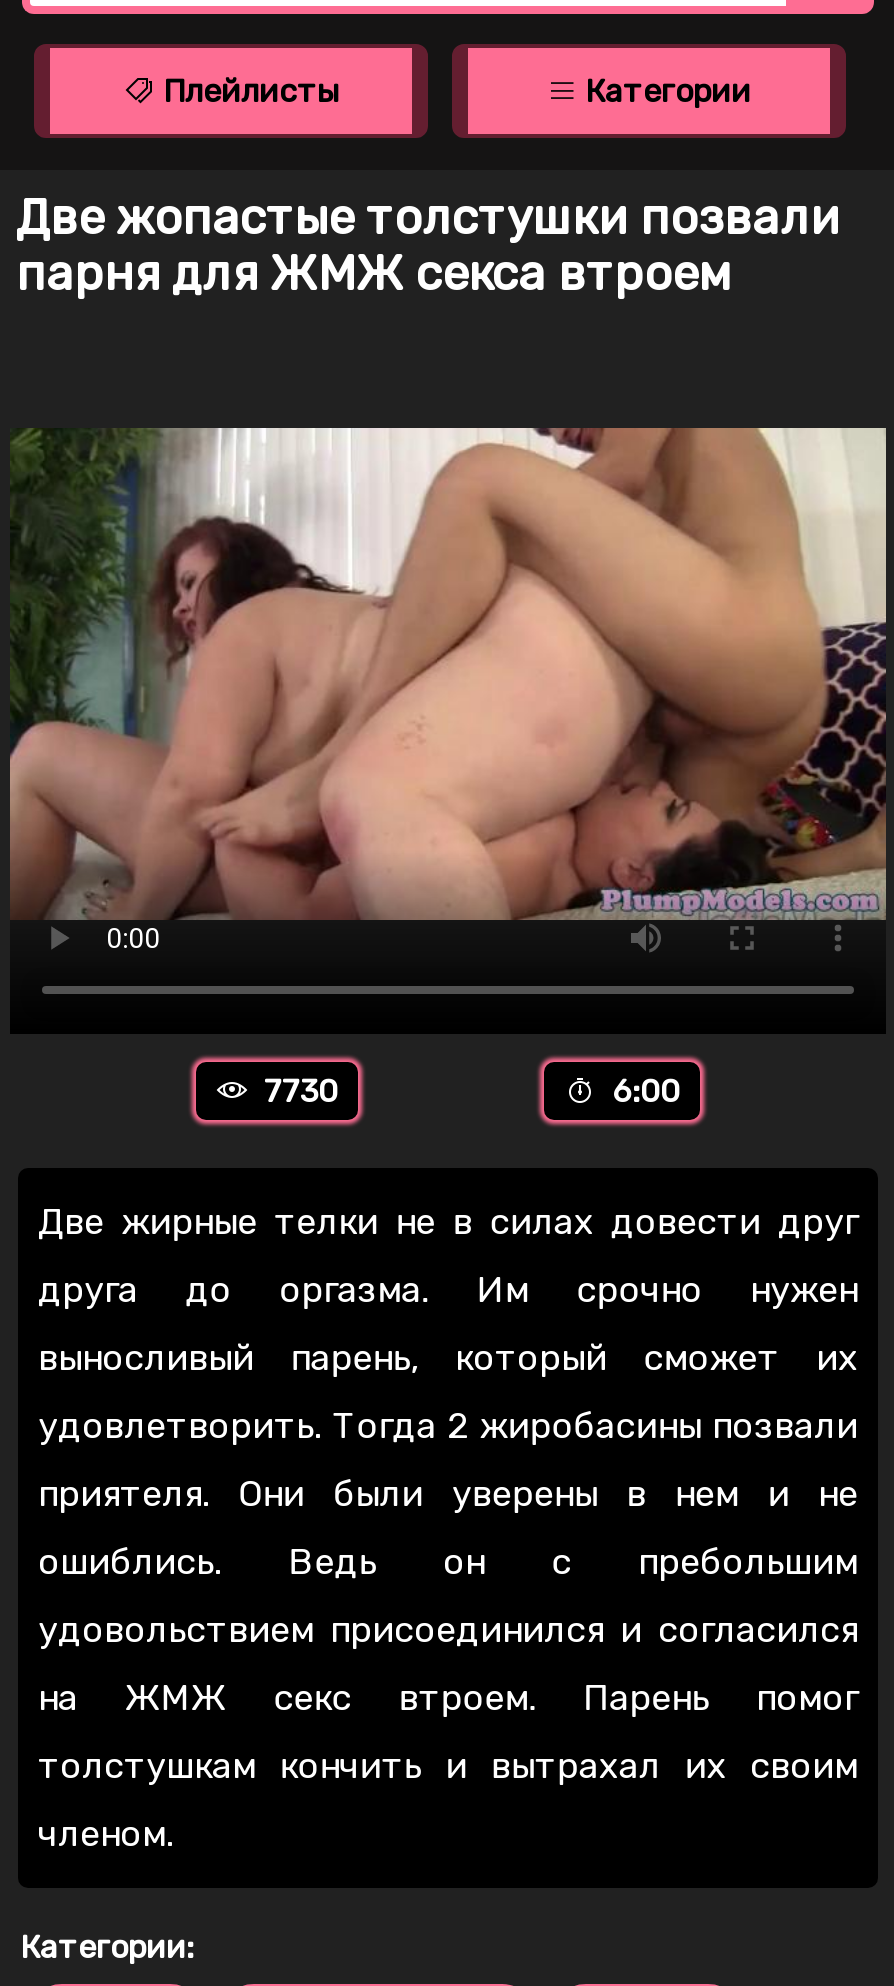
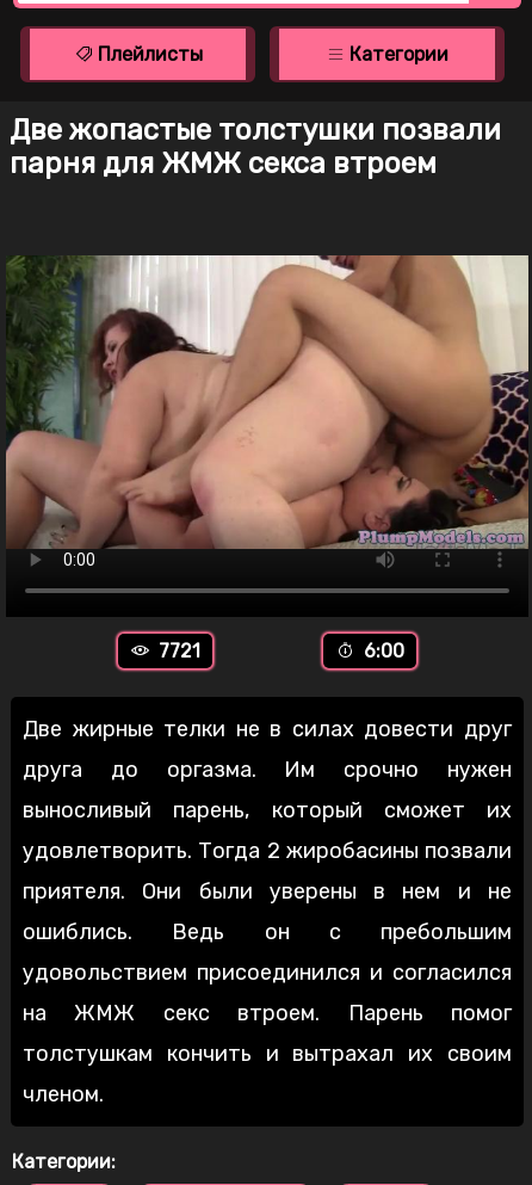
[256,1072,338,1110] 7730 -> [154,640,200,662] 7721

